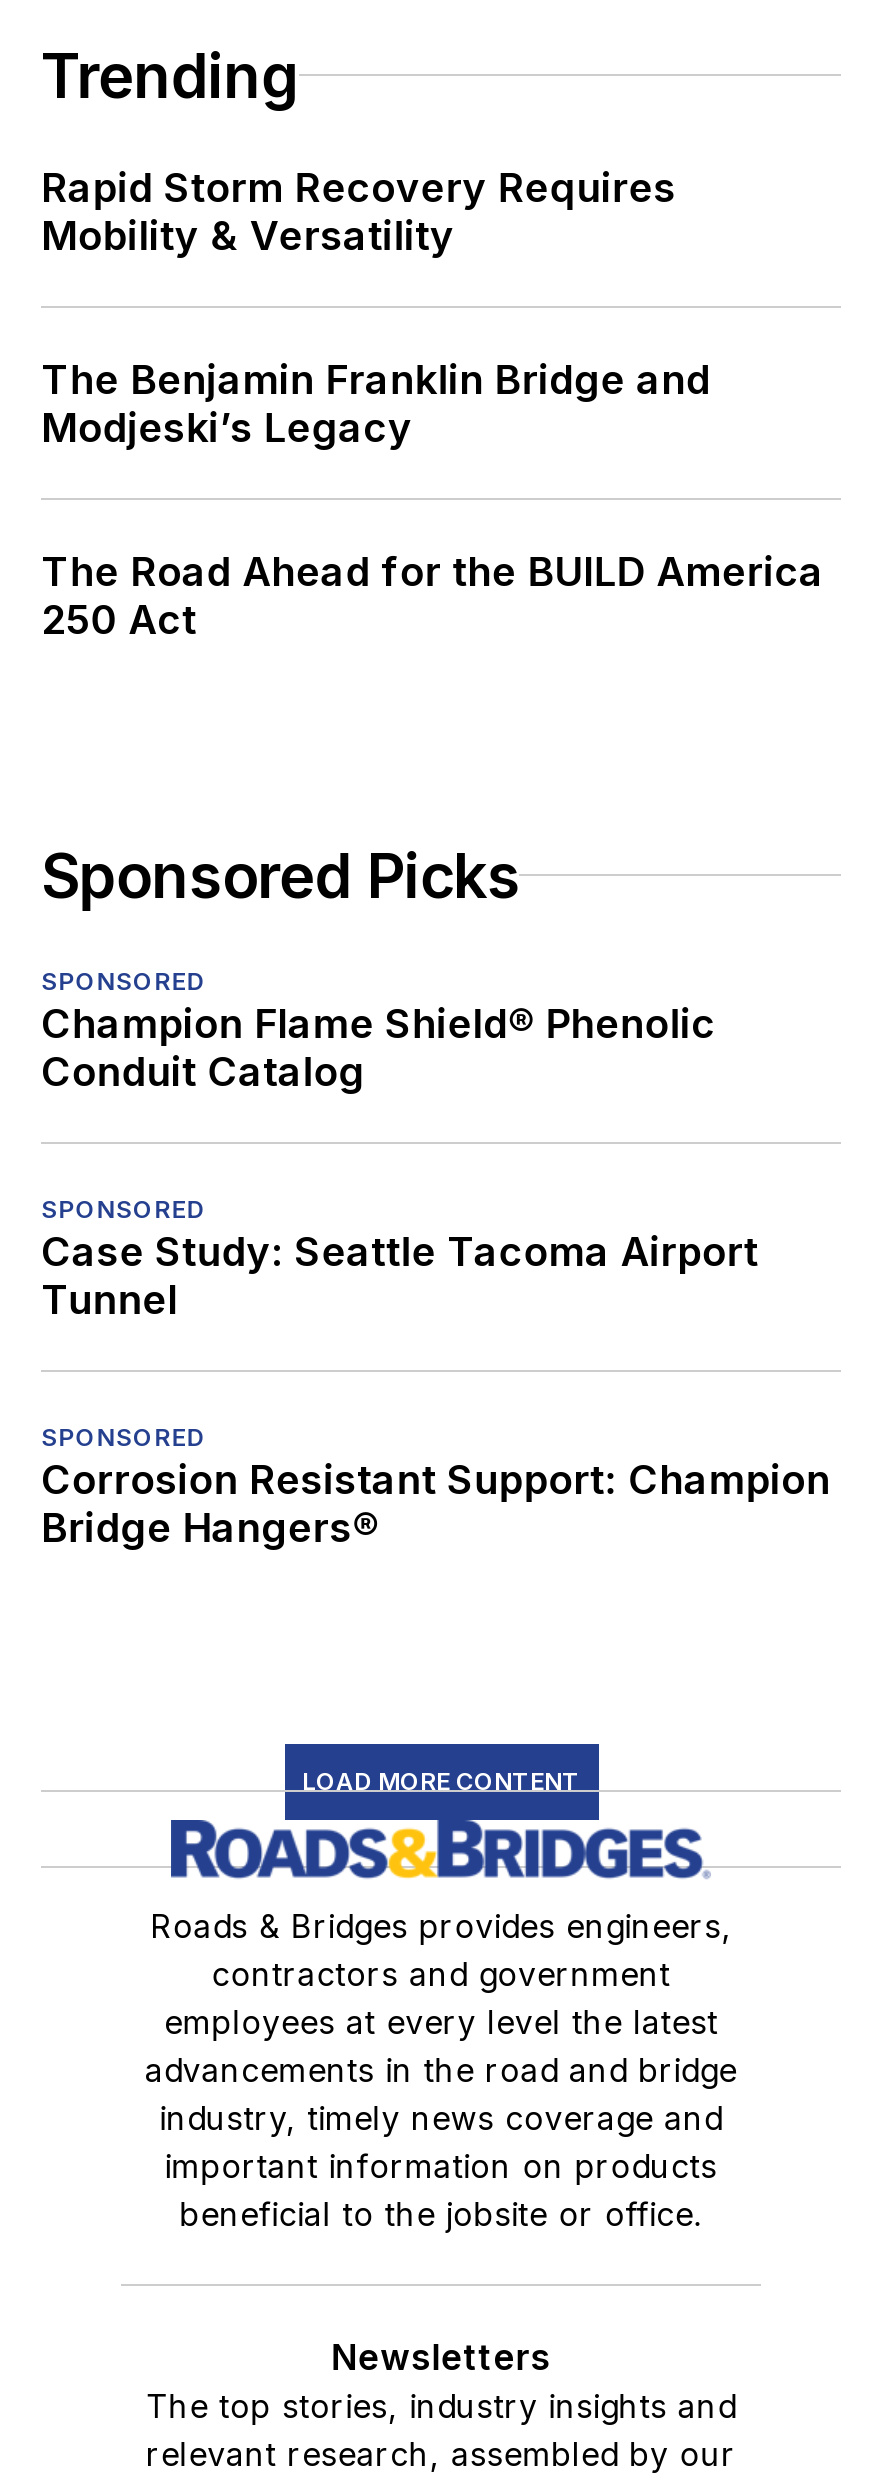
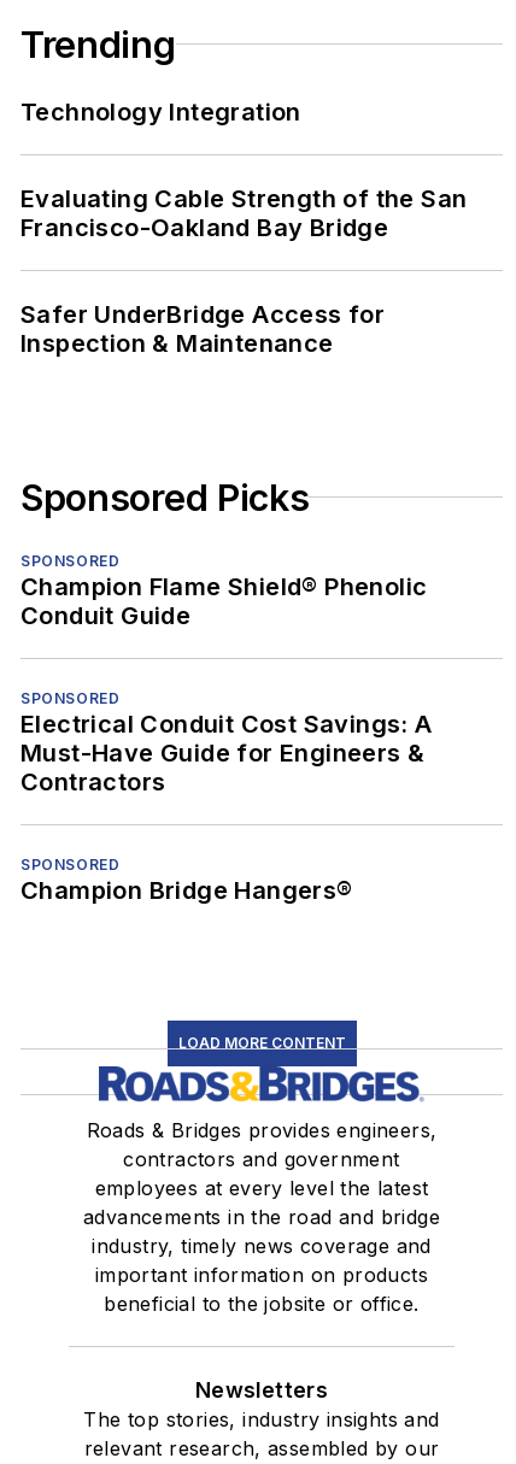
[41,164,676,260] Rapid Storm Recovery Requires | Mobility & Versatility -> [20,97,301,126] Technology Integration
[41,356,711,452] The Benjamin Franklin Bridge and | Modjeski’s Legacy -> [20,184,467,242] Evaluating Cable Strength of the San | Francisco-Oakland Bay Bridge
[41,548,824,644] The Road Ahead for the BUILD America | 250 Act -> [20,300,385,358] Safer UnderBridge Access for | Inspection & Maintenance
[41,1048,365,1096] Conduit Catalog -> [20,601,191,630] Conduit Guide
[41,1228,758,1324] Case Study: Seattle Tacoma Airport | Tunnel -> [20,709,432,796] Electrical Conduit Cost Savings: A | Must-Have Guide for Engineers & | Contractors
[41,1456,831,1552] Corrosion Resistant Support: Champion | Bridge Hangers® -> [20,876,353,905] Champion Bridge Hangers®

